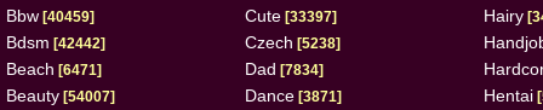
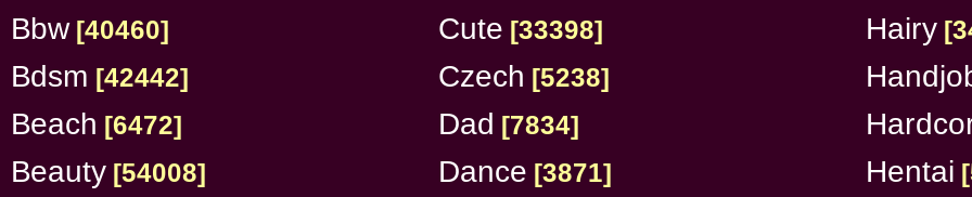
[6,6,95,25] Bbw [40459] -> [11,11,169,45] Bbw [40460]
[245,6,337,25] Cute [33397] -> [438,11,603,45] Cute [33398]
[6,59,102,79] Beach [6471] -> [11,106,182,141] Beach [6472]
[6,86,115,105] Beauty [54007] -> [11,154,206,188] Beauty [54008]

